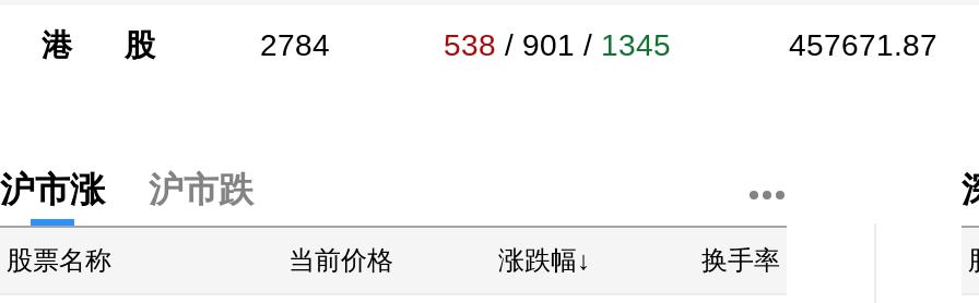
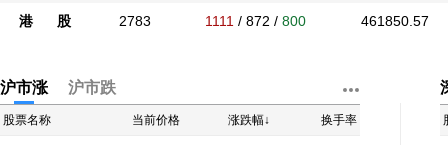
[260,27,330,62] 2784 -> [119,13,151,29] 2783
[444,27,671,62] 538 / 901 / 1345 -> [204,13,305,29] 1111 / 872 / 800
[789,27,937,62] 457671.87 -> [361,13,429,29] 461850.57

